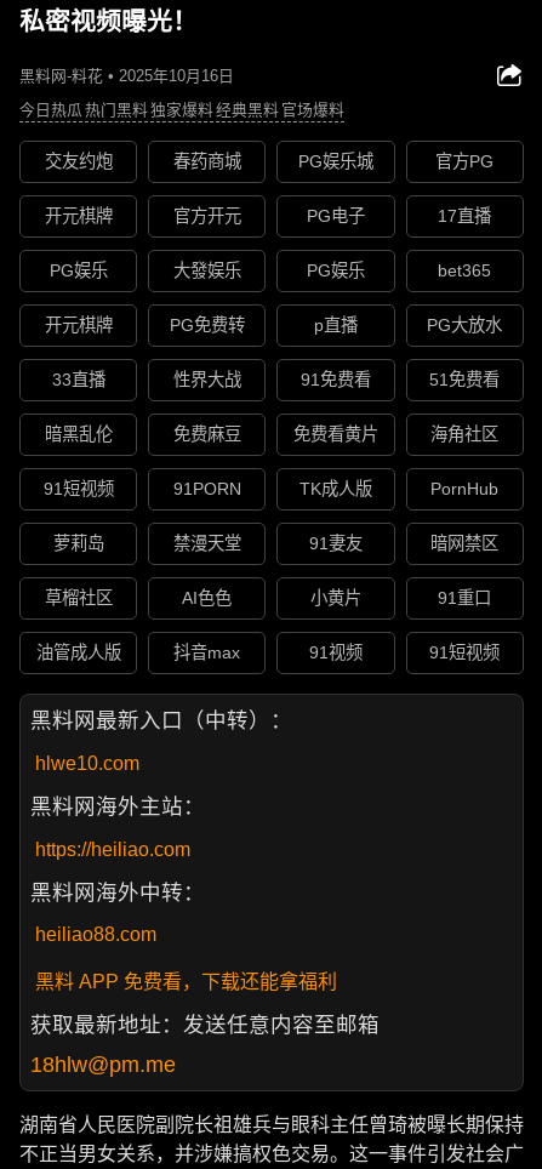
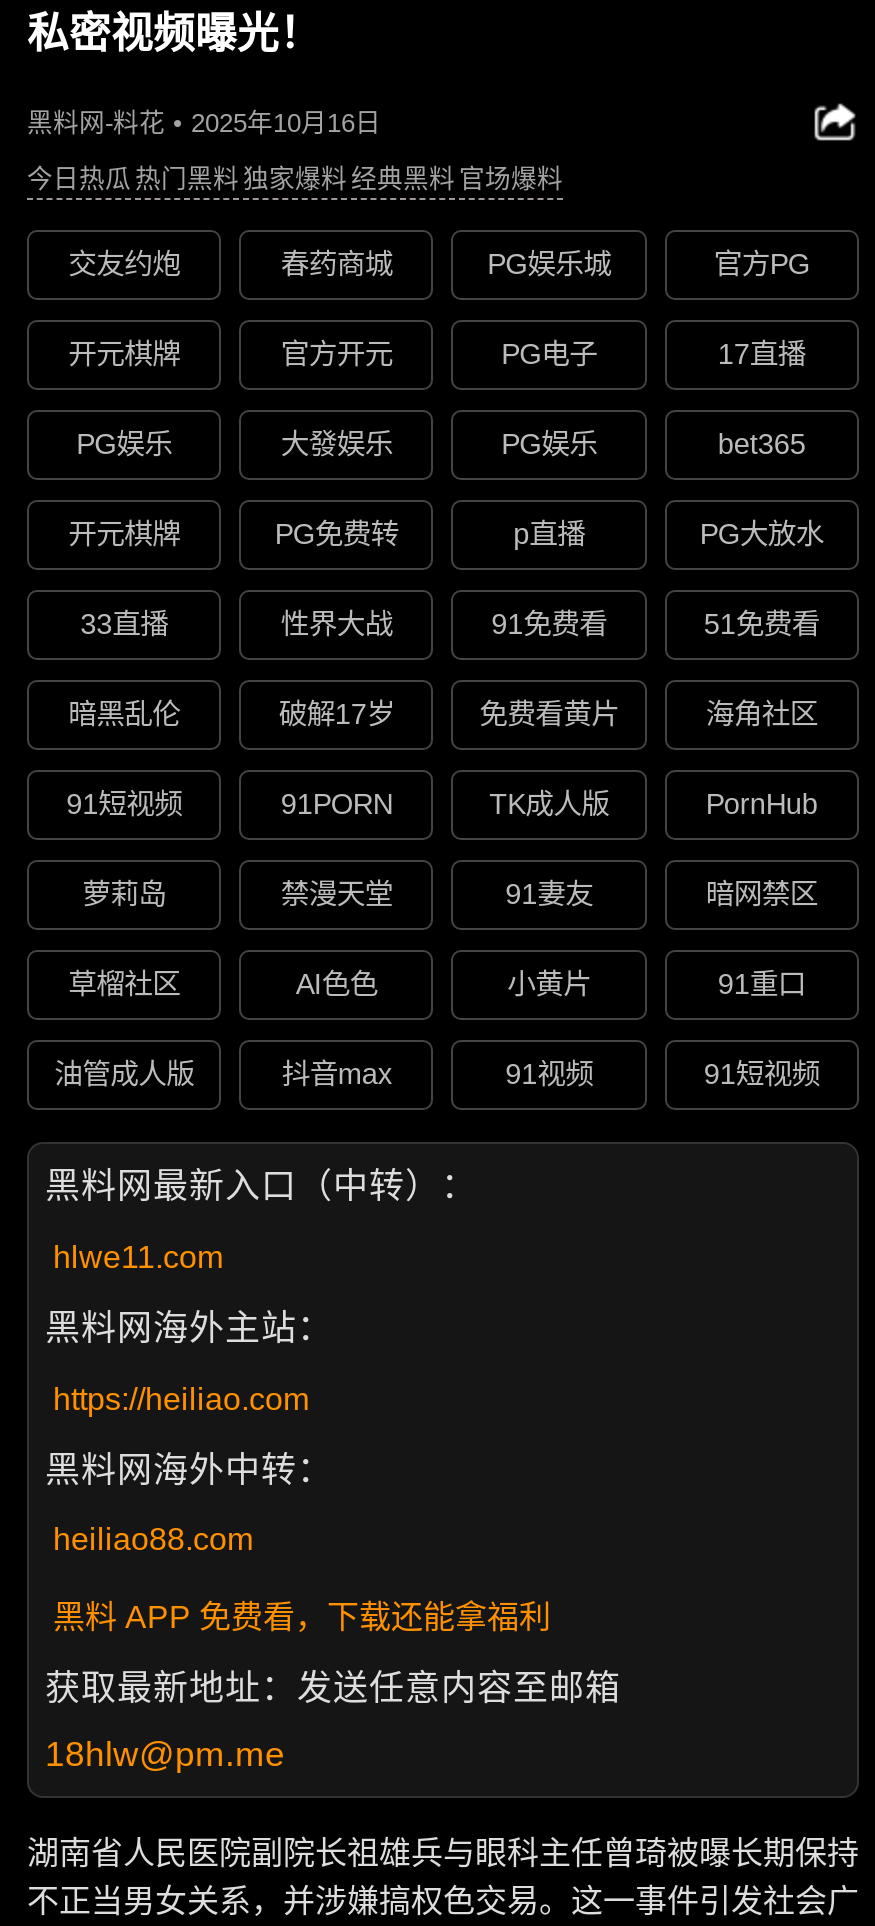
[173,425,241,444] 免费麻豆 -> [279,699,395,731] 破解17岁
[35,753,139,773] hlwe10.com -> [53,1240,223,1274] hlwe11.com

